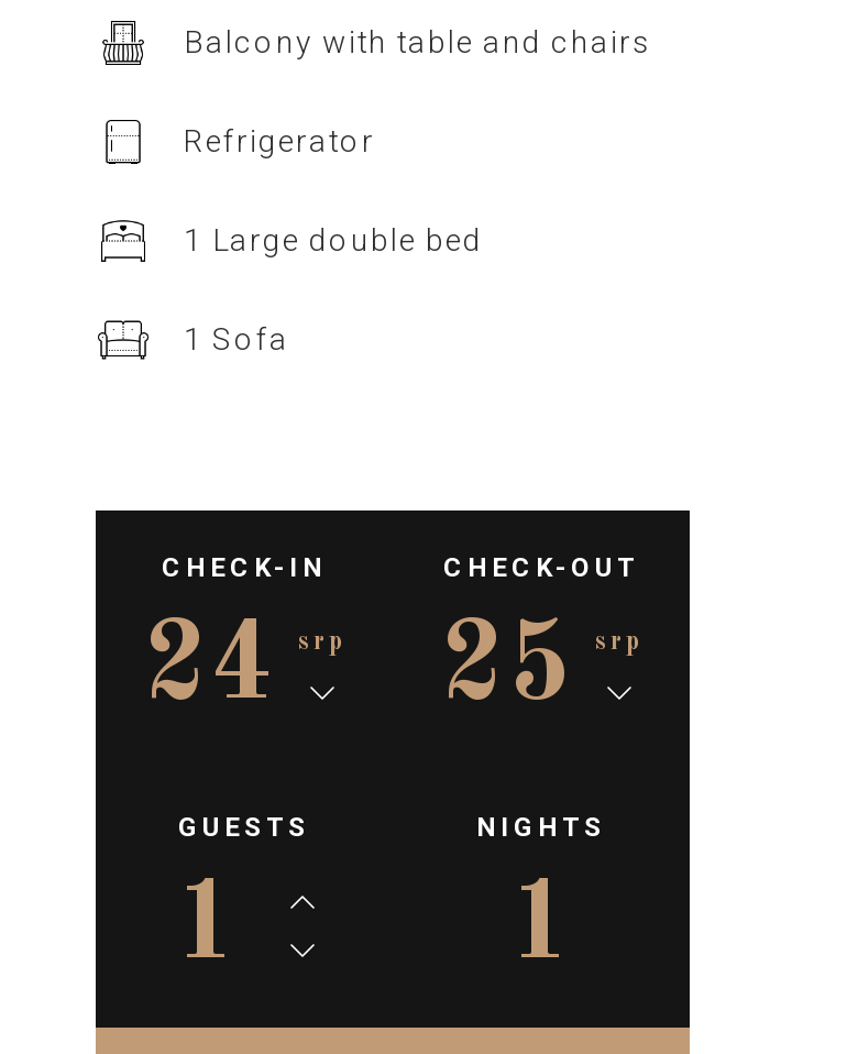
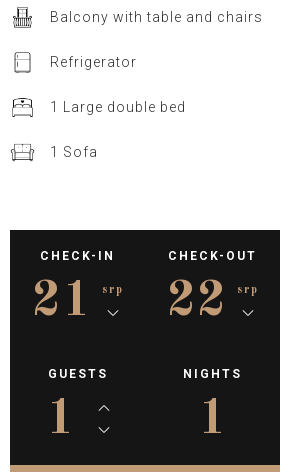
[144,614,276,724] 24 -> [32,277,92,327] 21
[441,614,573,724] 25 -> [167,277,227,327] 22

